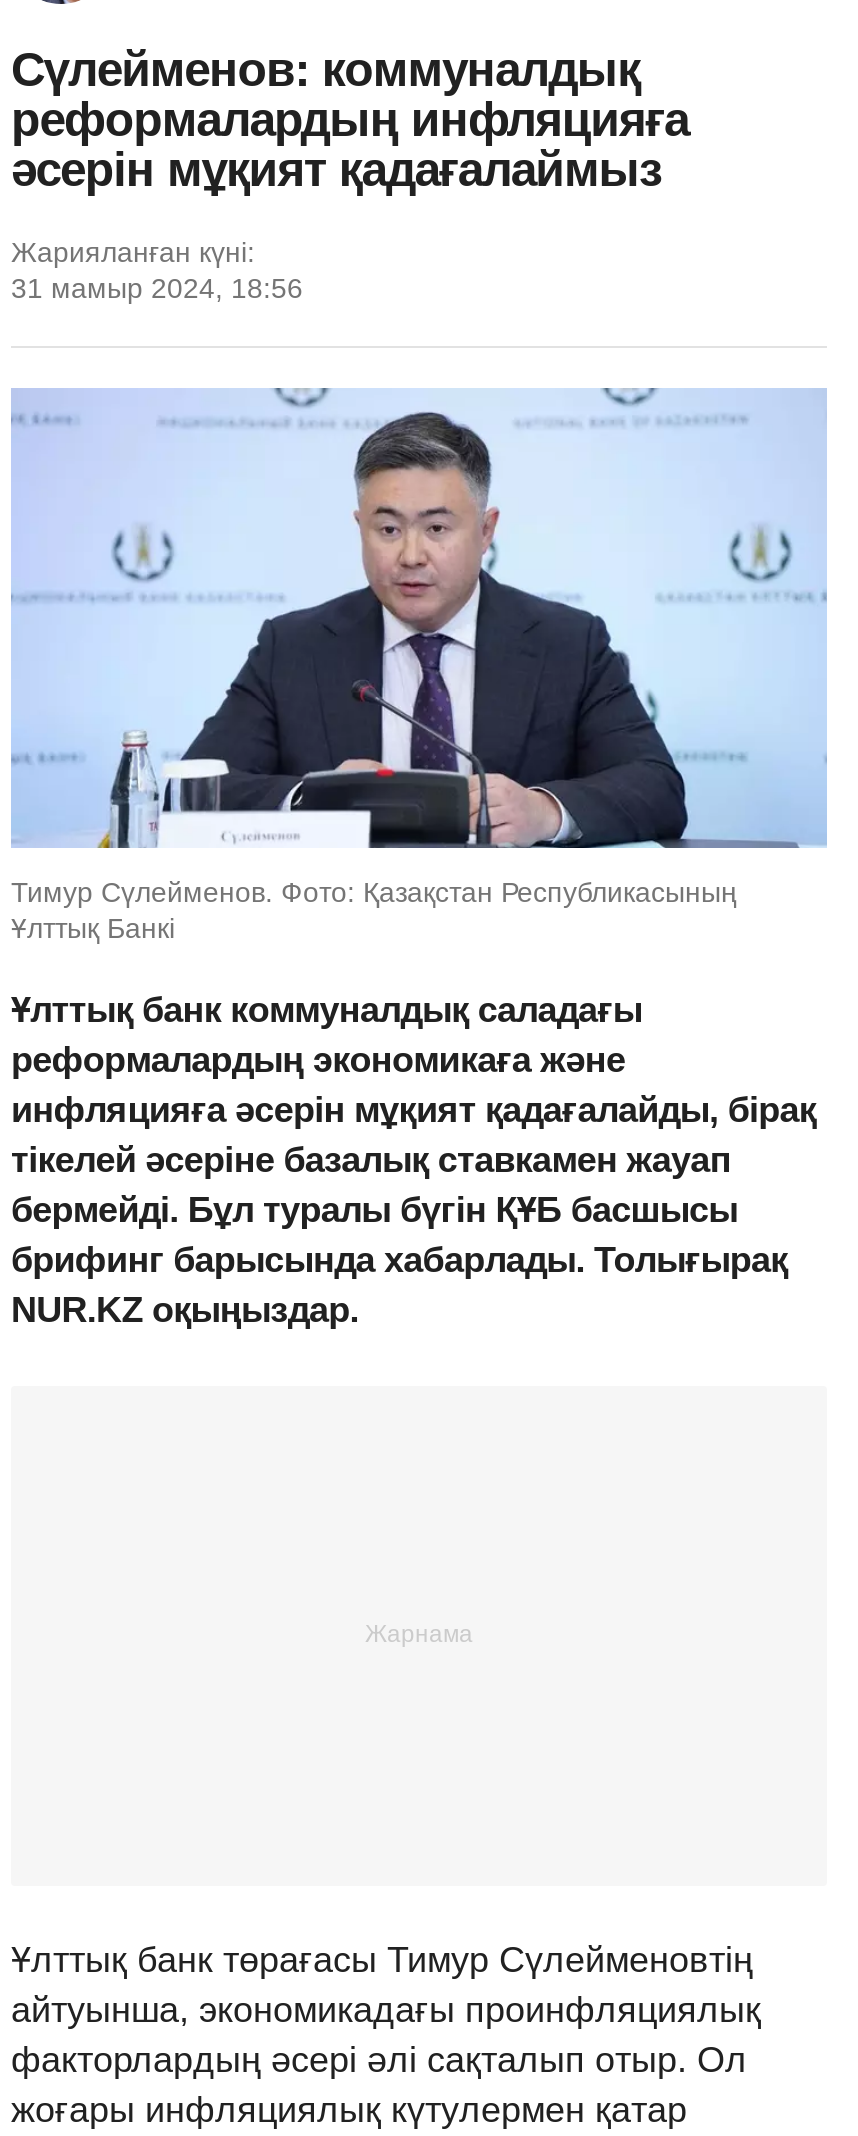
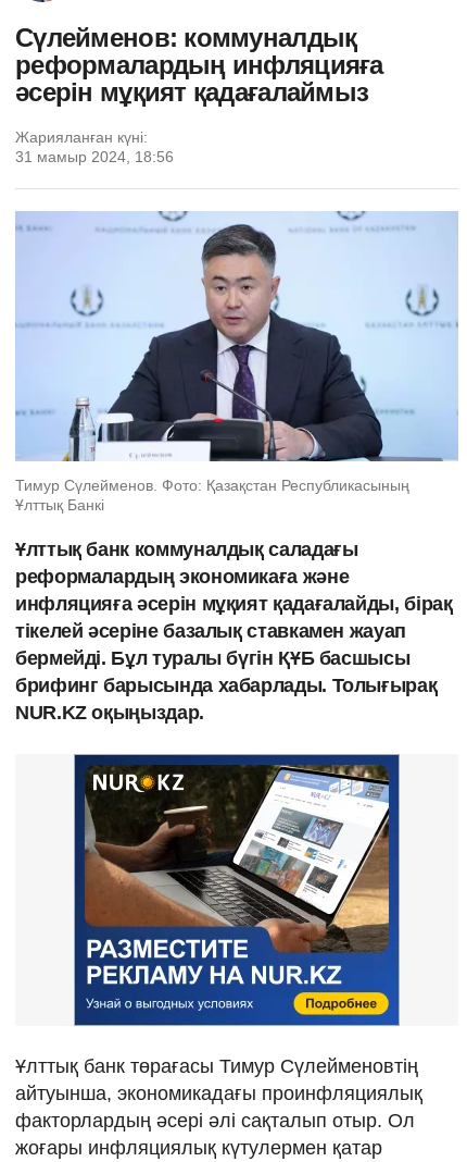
none -> [73,753,401,1027] [image]

